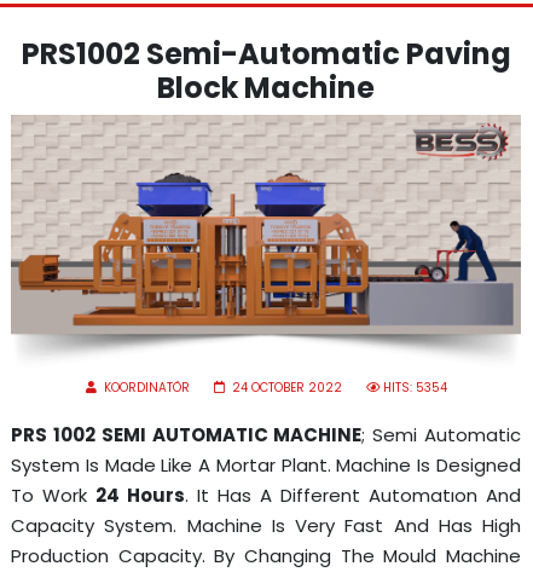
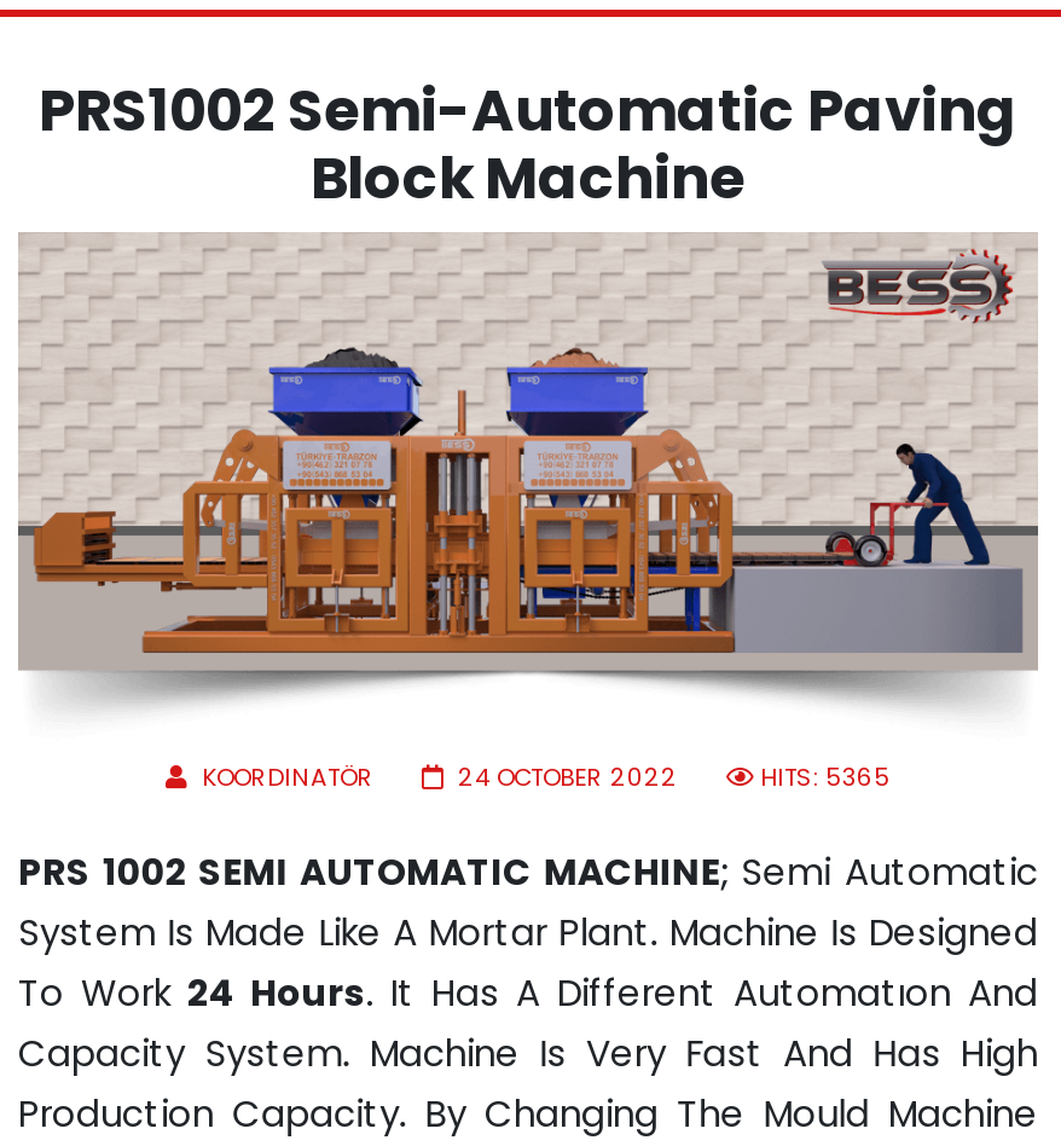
[383,379,447,397] HITS: 5354 -> [760,760,891,796] HITS: 5365

